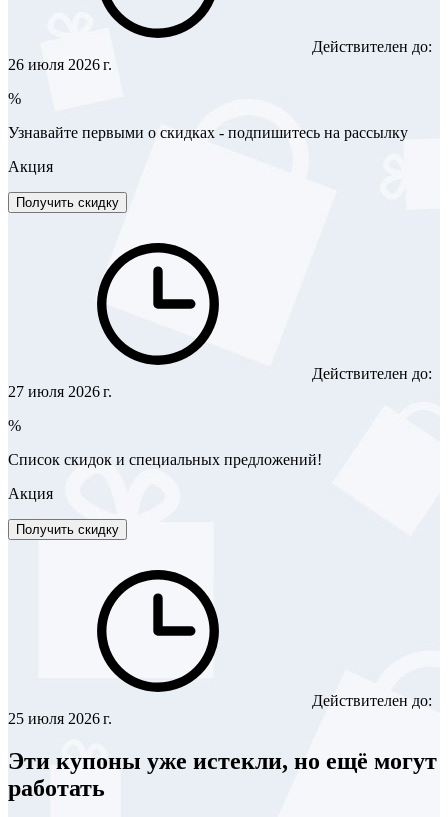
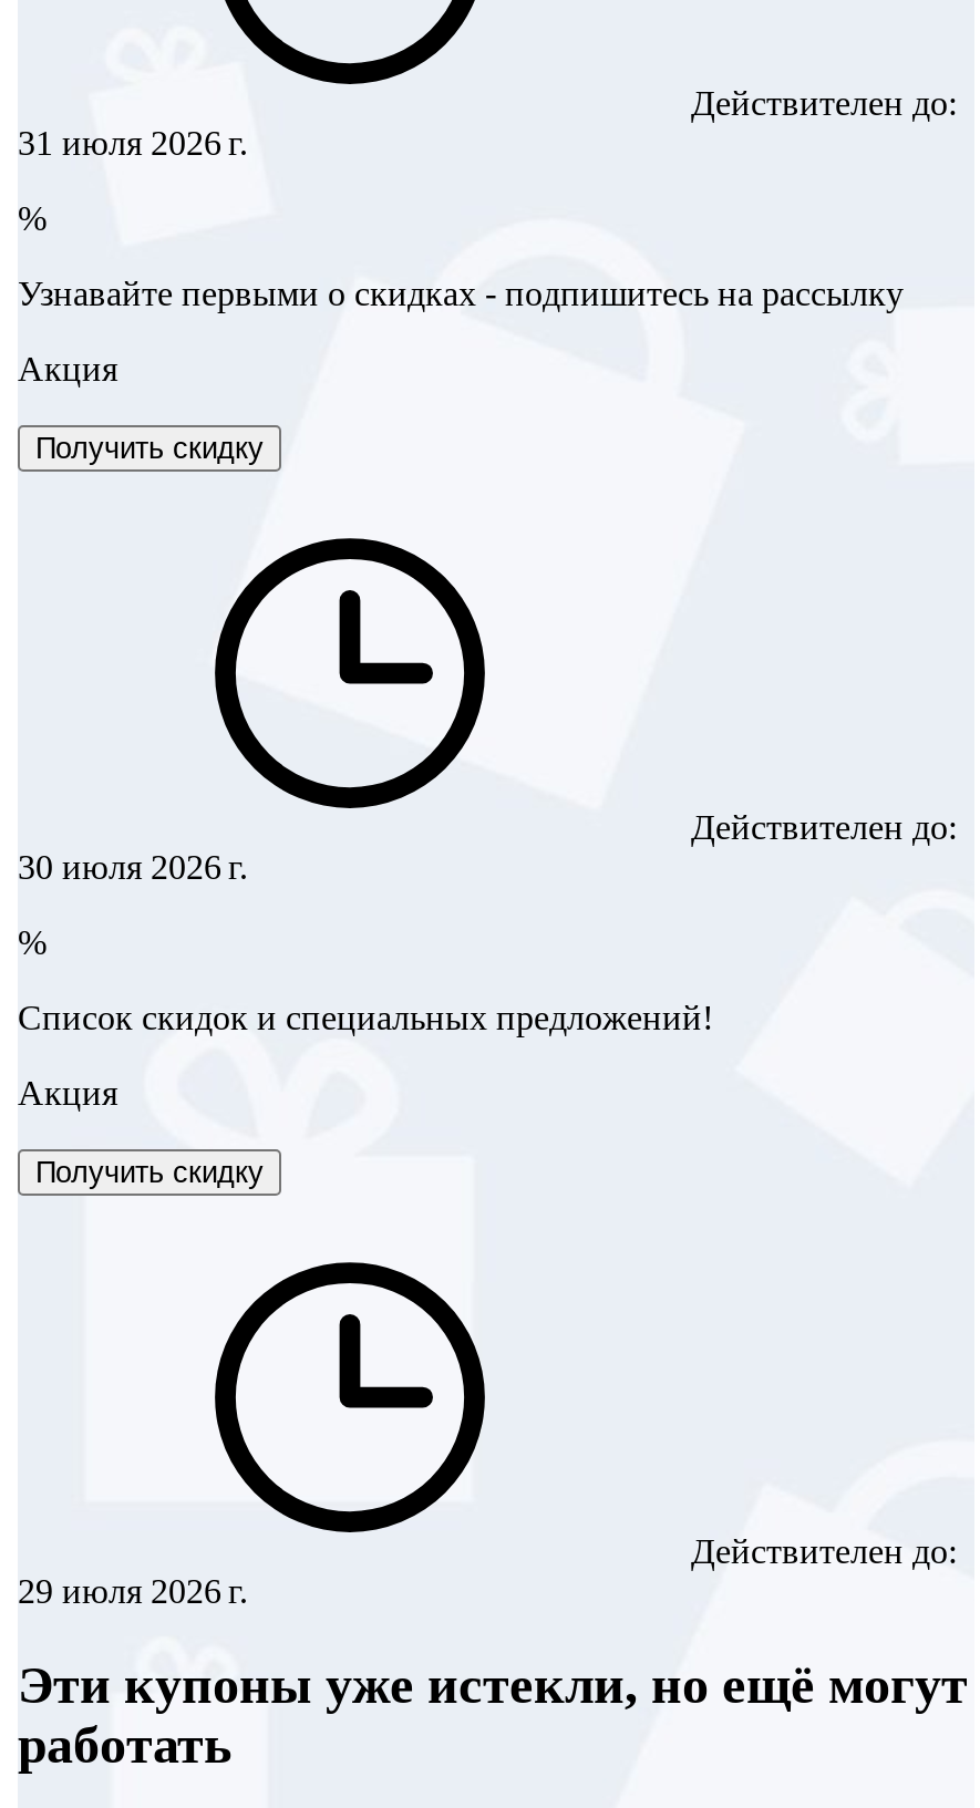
[8,56,112,73] 26 июля 2026 г. -> [18,124,248,161] 31 июля 2026 г.
[8,383,112,400] 27 июля 2026 г. -> [18,848,248,886] 30 июля 2026 г.
[8,710,112,727] 25 июля 2026 г. -> [18,1572,248,1610] 29 июля 2026 г.

